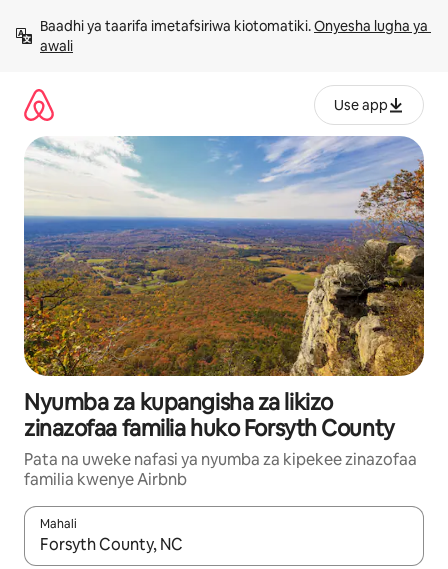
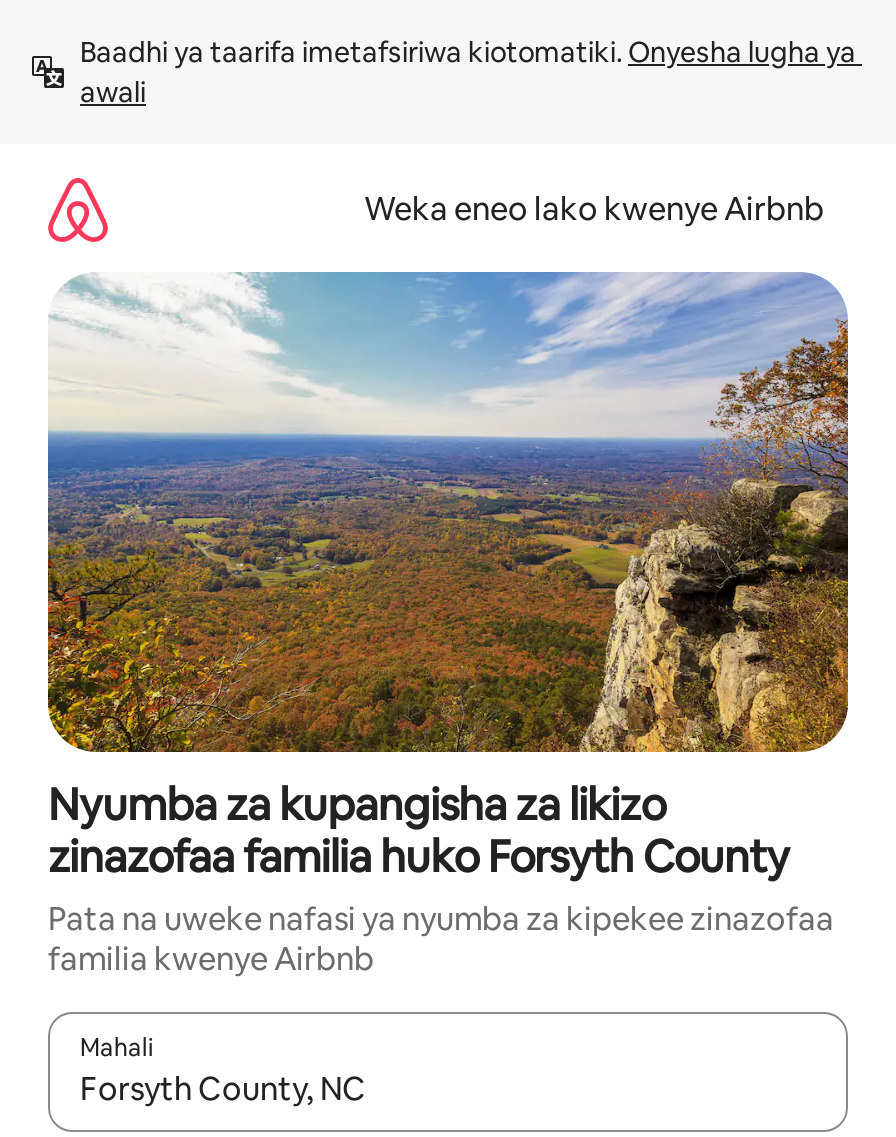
[334,95,388,113] Use app -> [364,187,824,229] Weka eneo lako kwenye Airbnb

